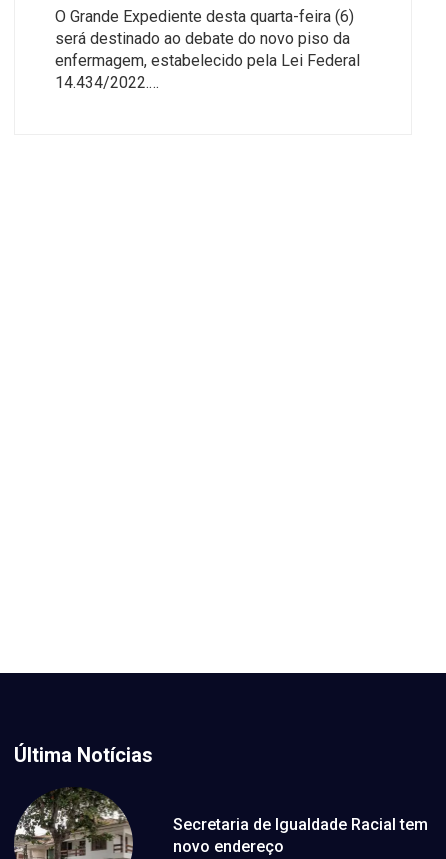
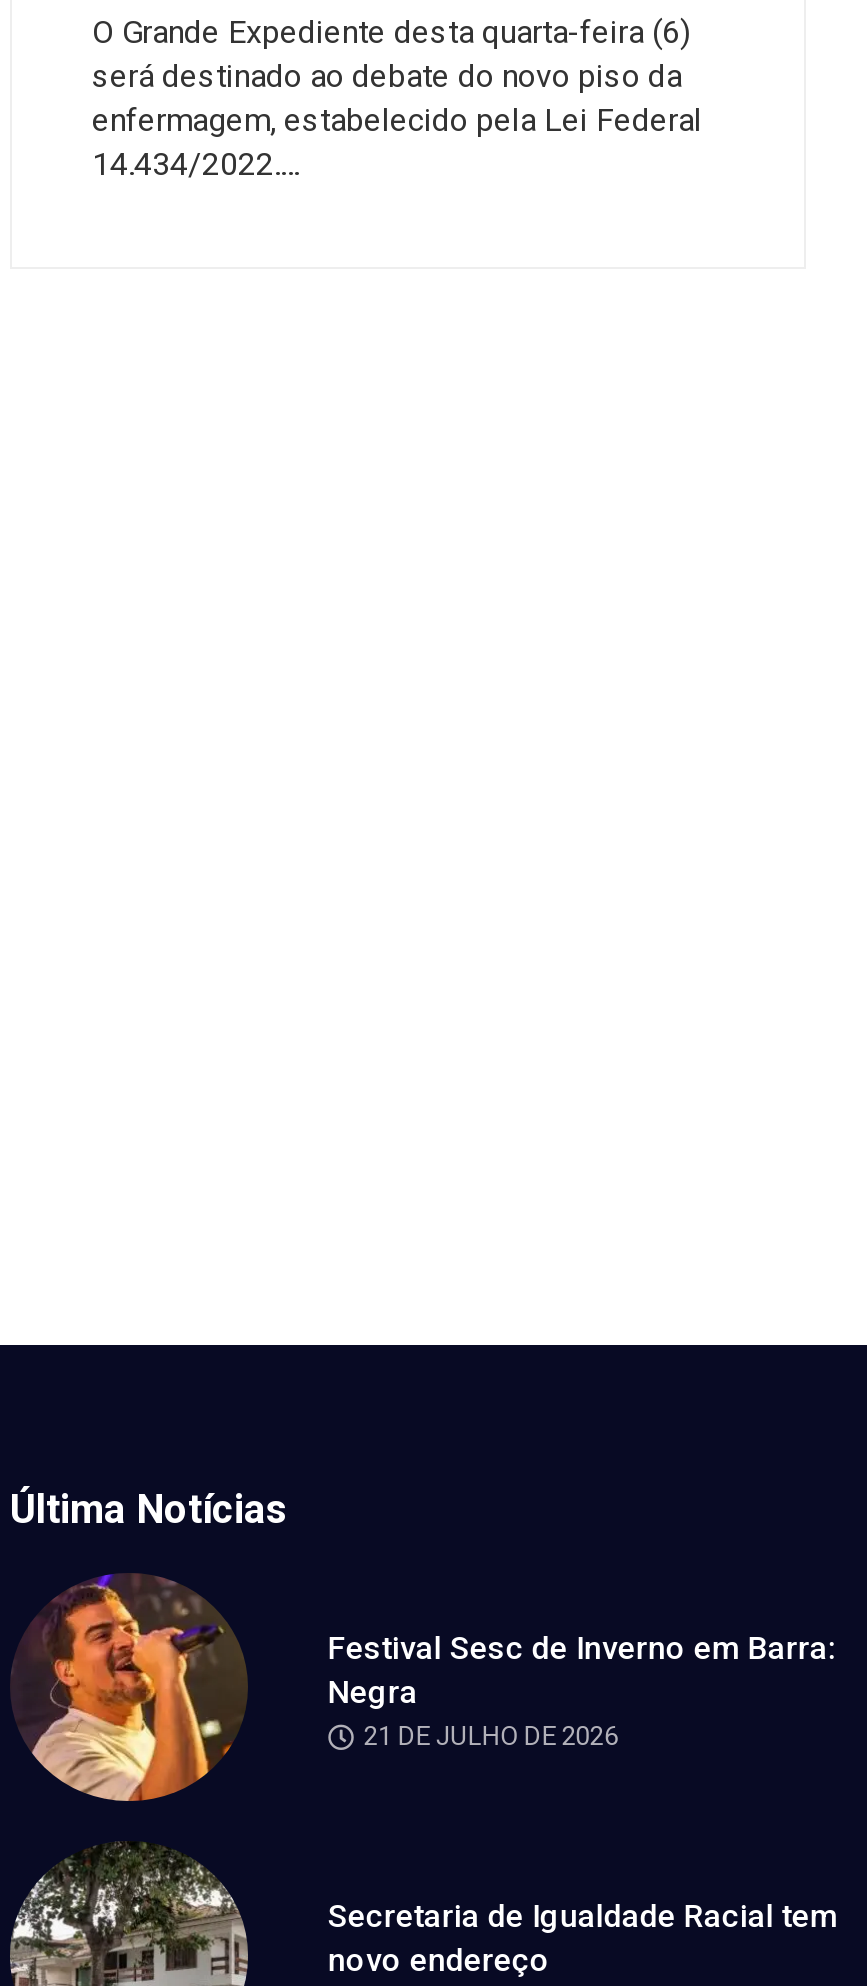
none -> [12,1573,836,1803] [image] | Festival Sesc de Inverno em Barra: | Negra | 21 DE JULHO DE 2026

